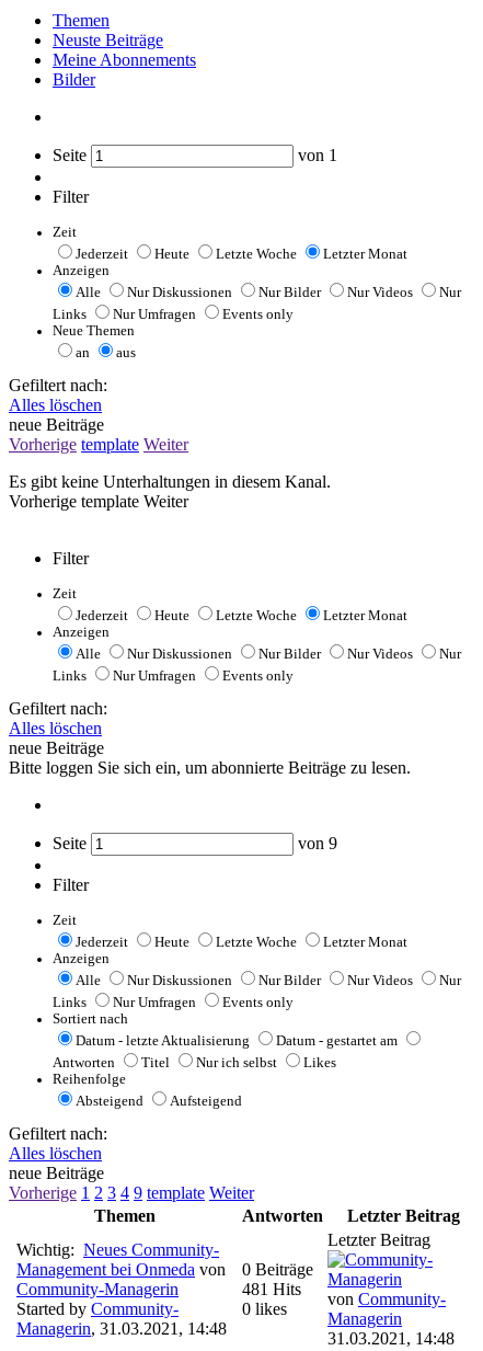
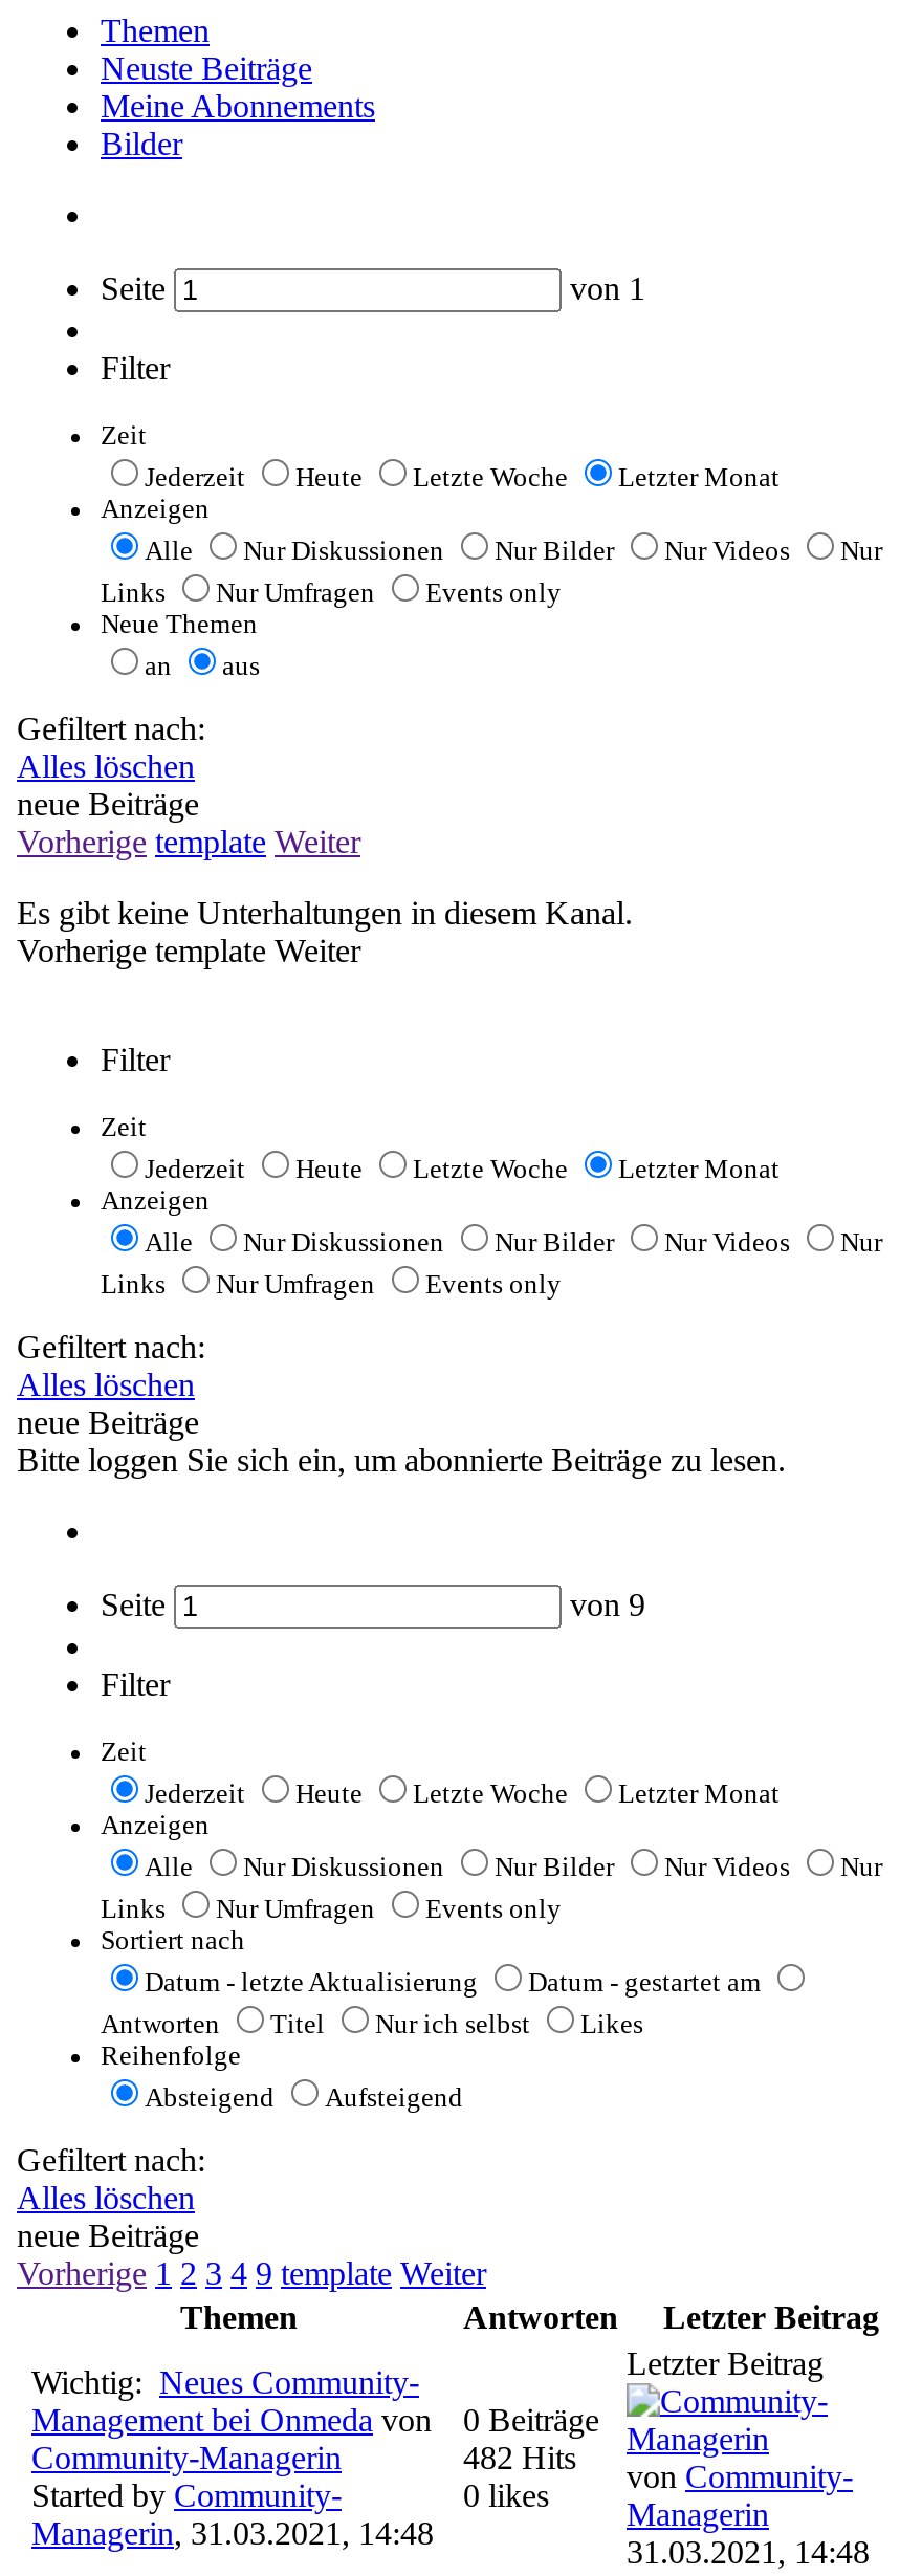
[242,1279,301,1298] 481 Hits -> [463,2439,576,2475] 482 Hits

